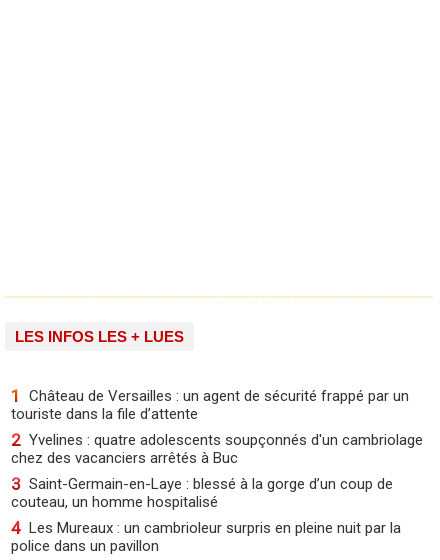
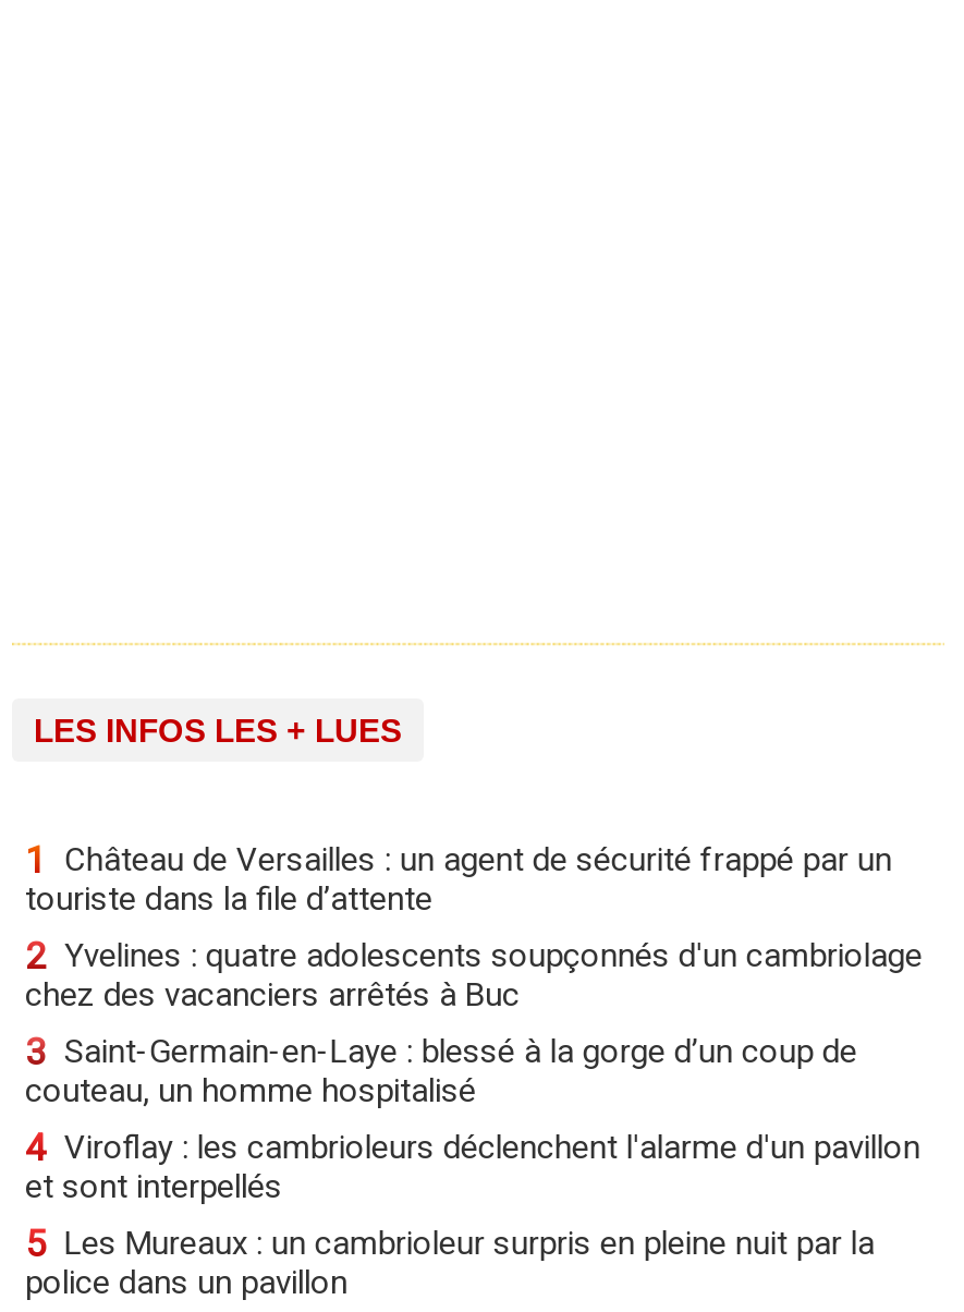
[11,518,401,538] 4 Les Mureaux : un cambrioleur surpris en pleine nuit par la -> [25,1126,920,1265] 4 Viroflay : les cambrioleurs déclenchent l'alarme d'un pavillon | et sont interpellés | 5 Les Mureaux : un cambrioleur surpris en pleine nuit par la

